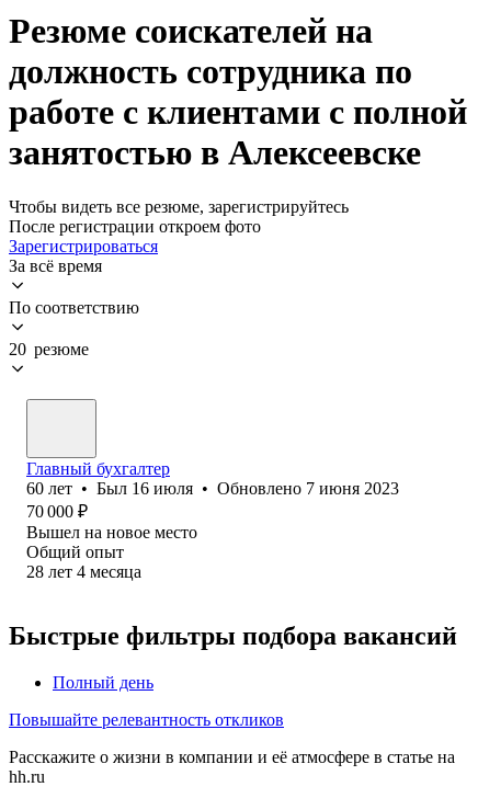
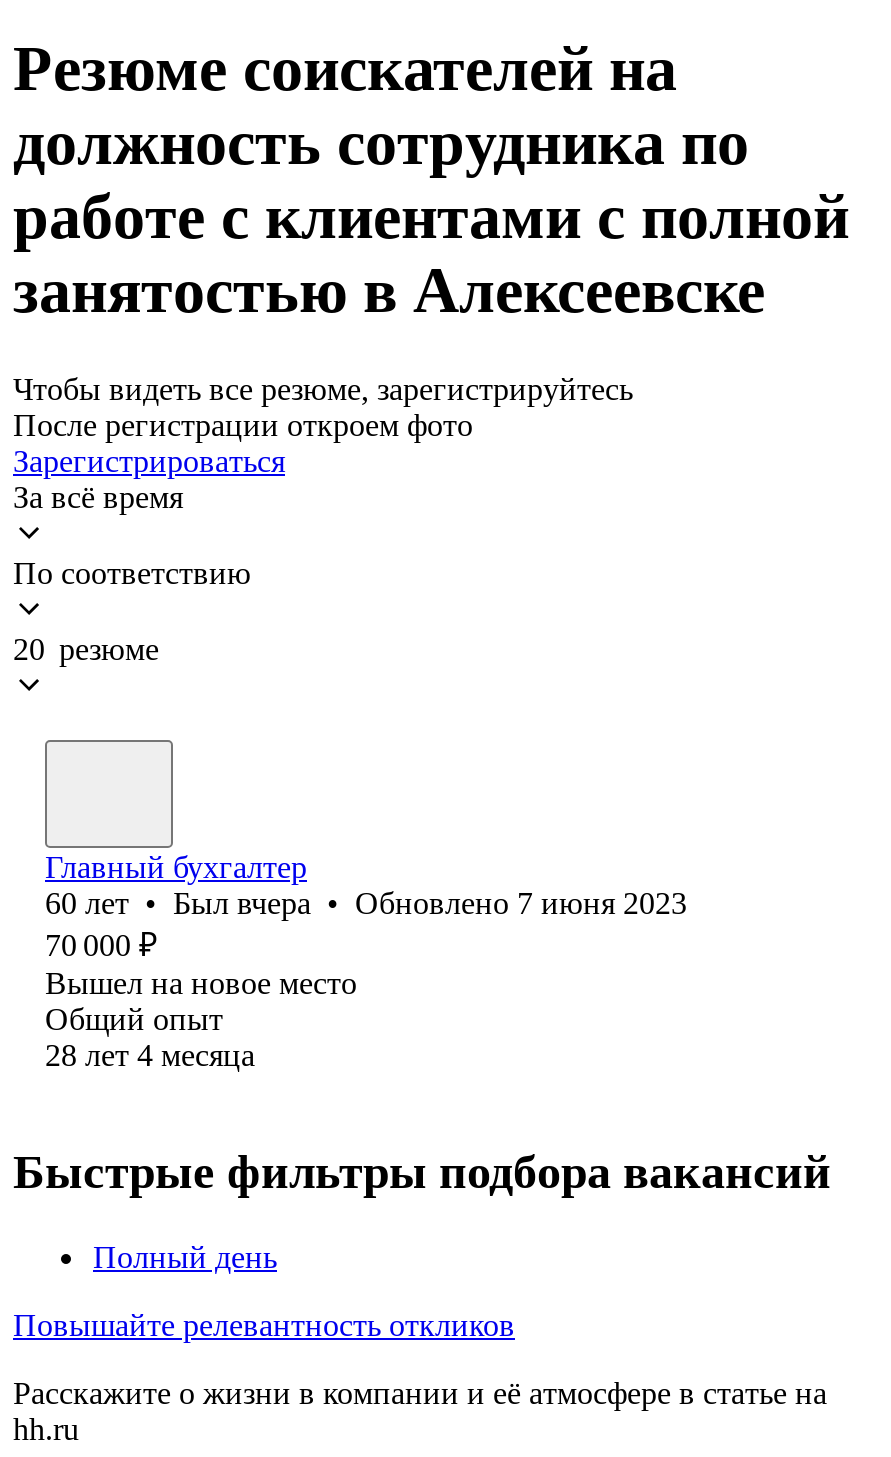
[26,479,399,498] 60 лет • Был 16 июля • Обновлено 7 июня 2023 -> [45,886,687,920] 60 лет • Был вчера • Обновлено 7 июня 2023

